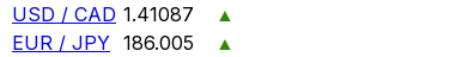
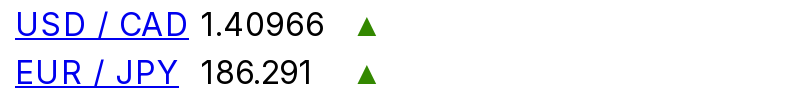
[12,3,194,26] USD / CAD 1.41087 -> [15,5,325,45] USD / CAD 1.40966
[12,31,194,55] EUR / JPY 186.005 -> [15,53,313,93] EUR / JPY 186.291

